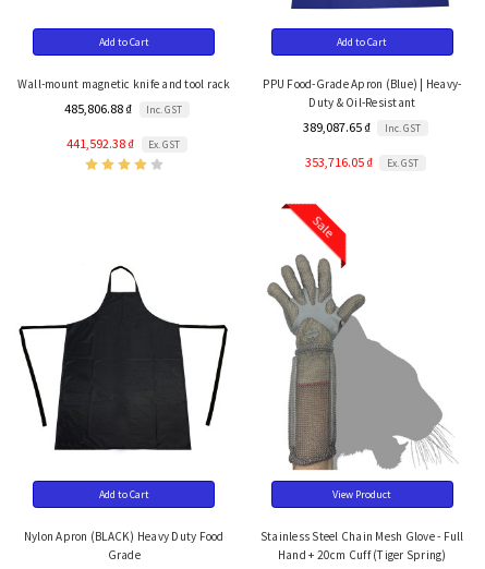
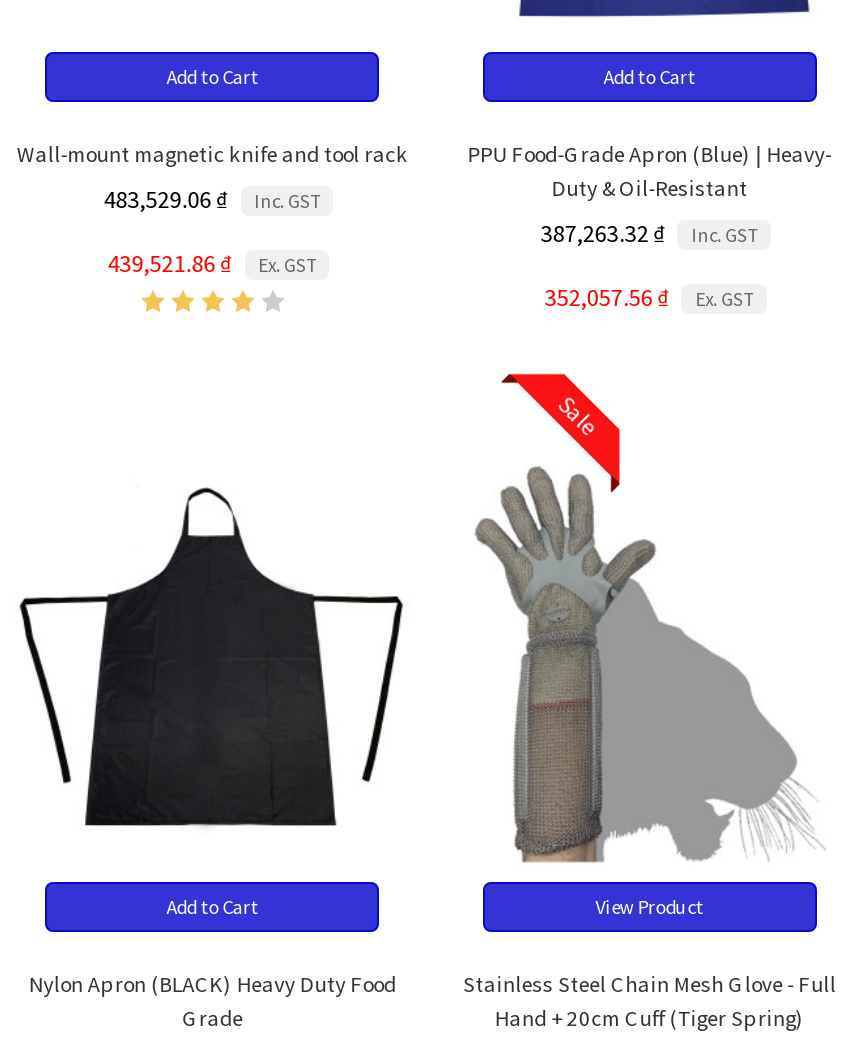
[65,100,183,117] 485,806.88 ₫ Inc. GST -> [103,184,320,214] 483,529.06 ₫ Inc. GST
[303,119,421,135] 389,087.65 ₫ Inc. GST -> [541,218,757,248] 387,263.32 ₫ Inc. GST
[67,135,180,151] 441,592.38 ₫ Ex. GST -> [107,247,316,277] 439,521.86 ₫ Ex. GST
[305,153,419,170] 353,716.05 ₫ Ex. GST -> [545,281,753,311] 352,057.56 ₫ Ex. GST

